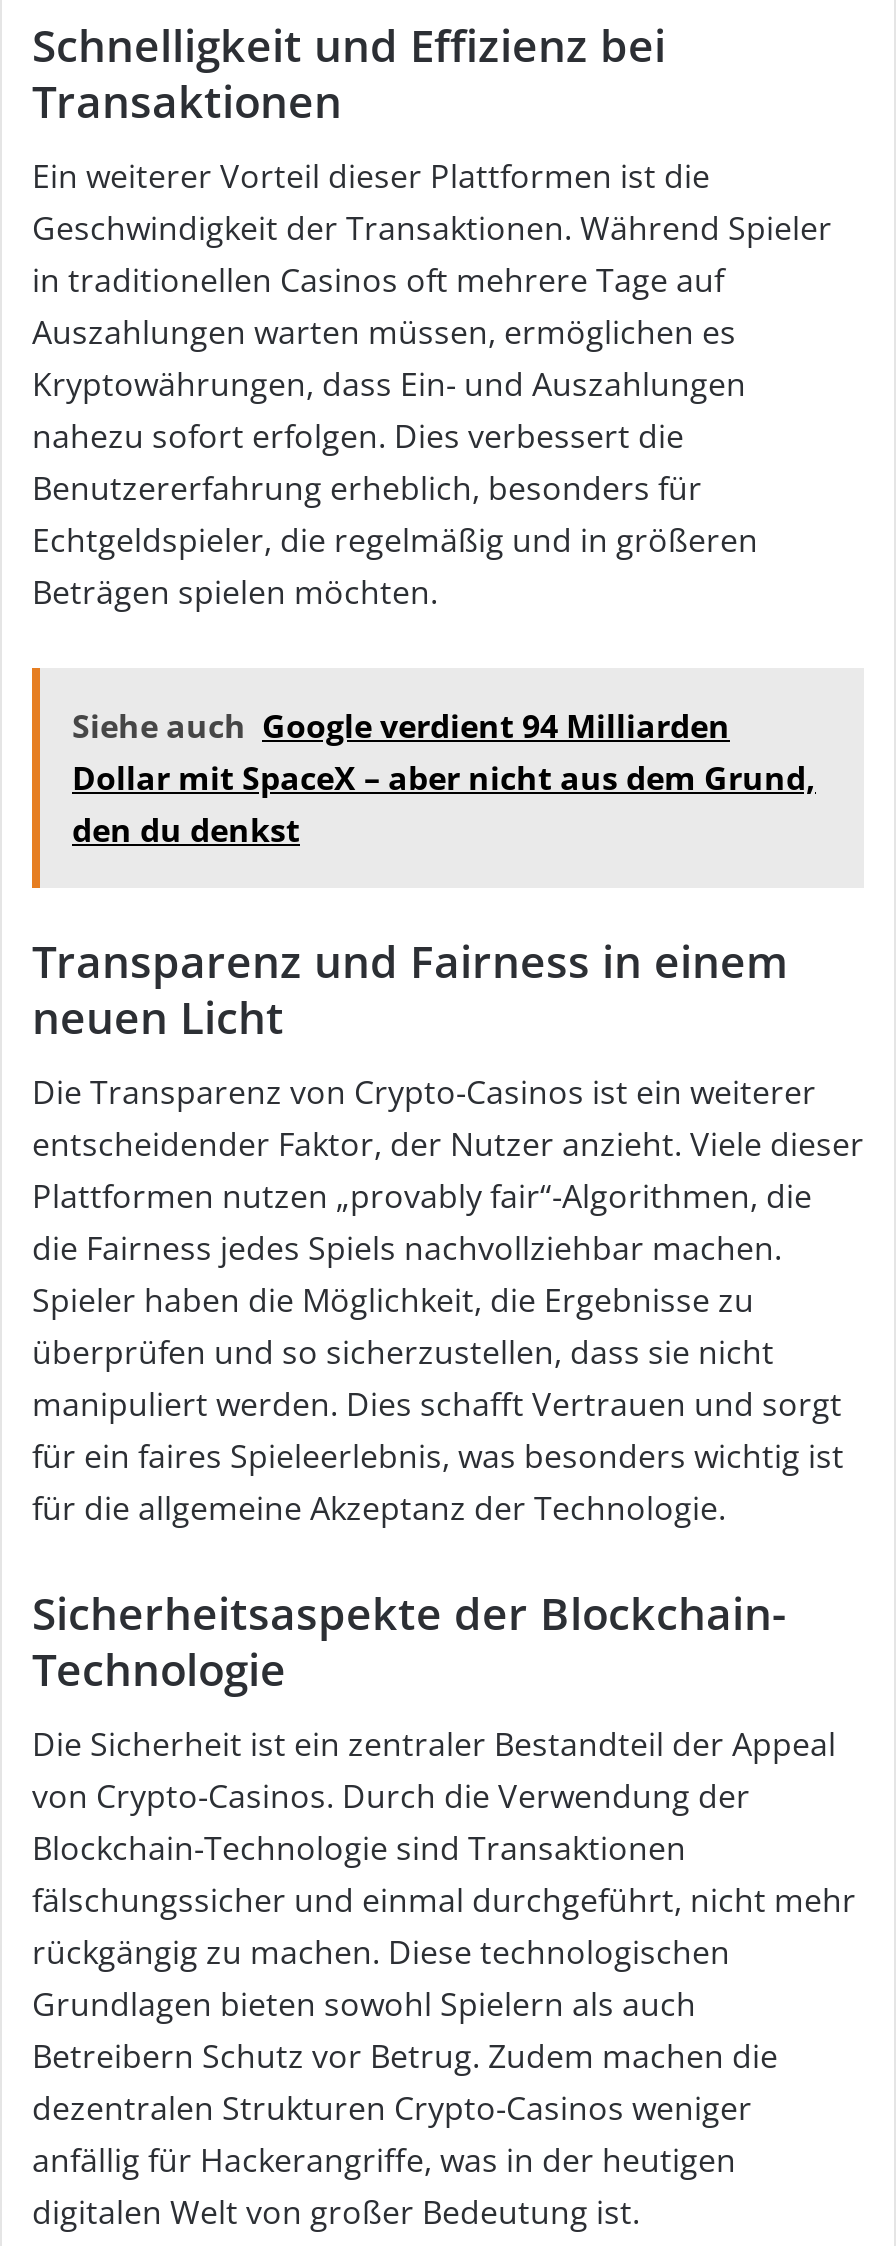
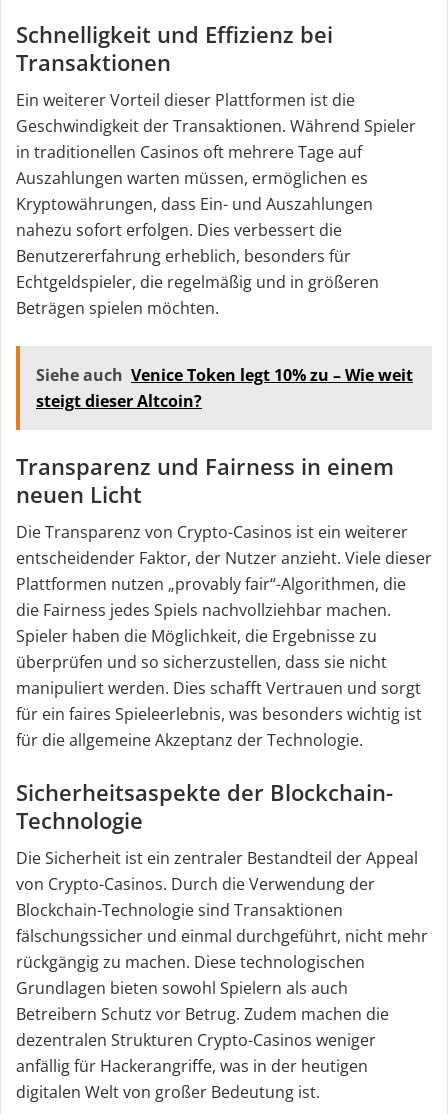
[72,704,816,852] Siehe auch Google verdient 94 Milliarden | Dollar mit SpaceX – aber nicht aus dem Grund, | den du denkst -> [36,364,413,412] Siehe auch Venice Token legt 10% zu – Wie weit | steigt dieser Altcoin?

